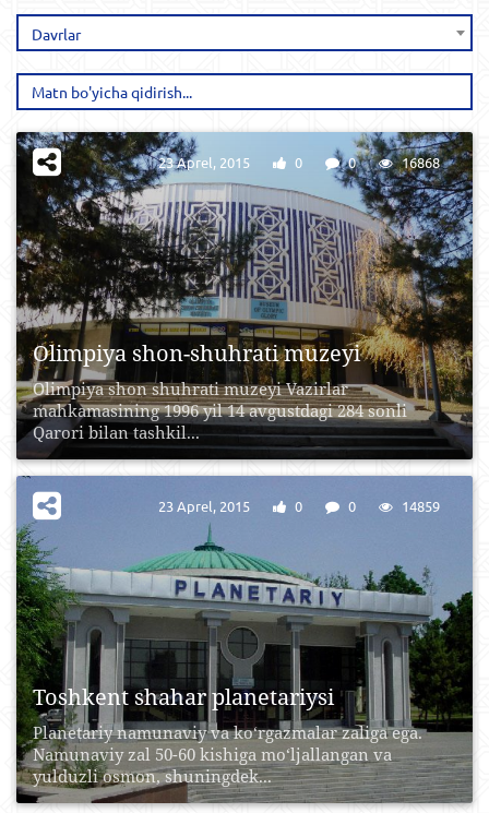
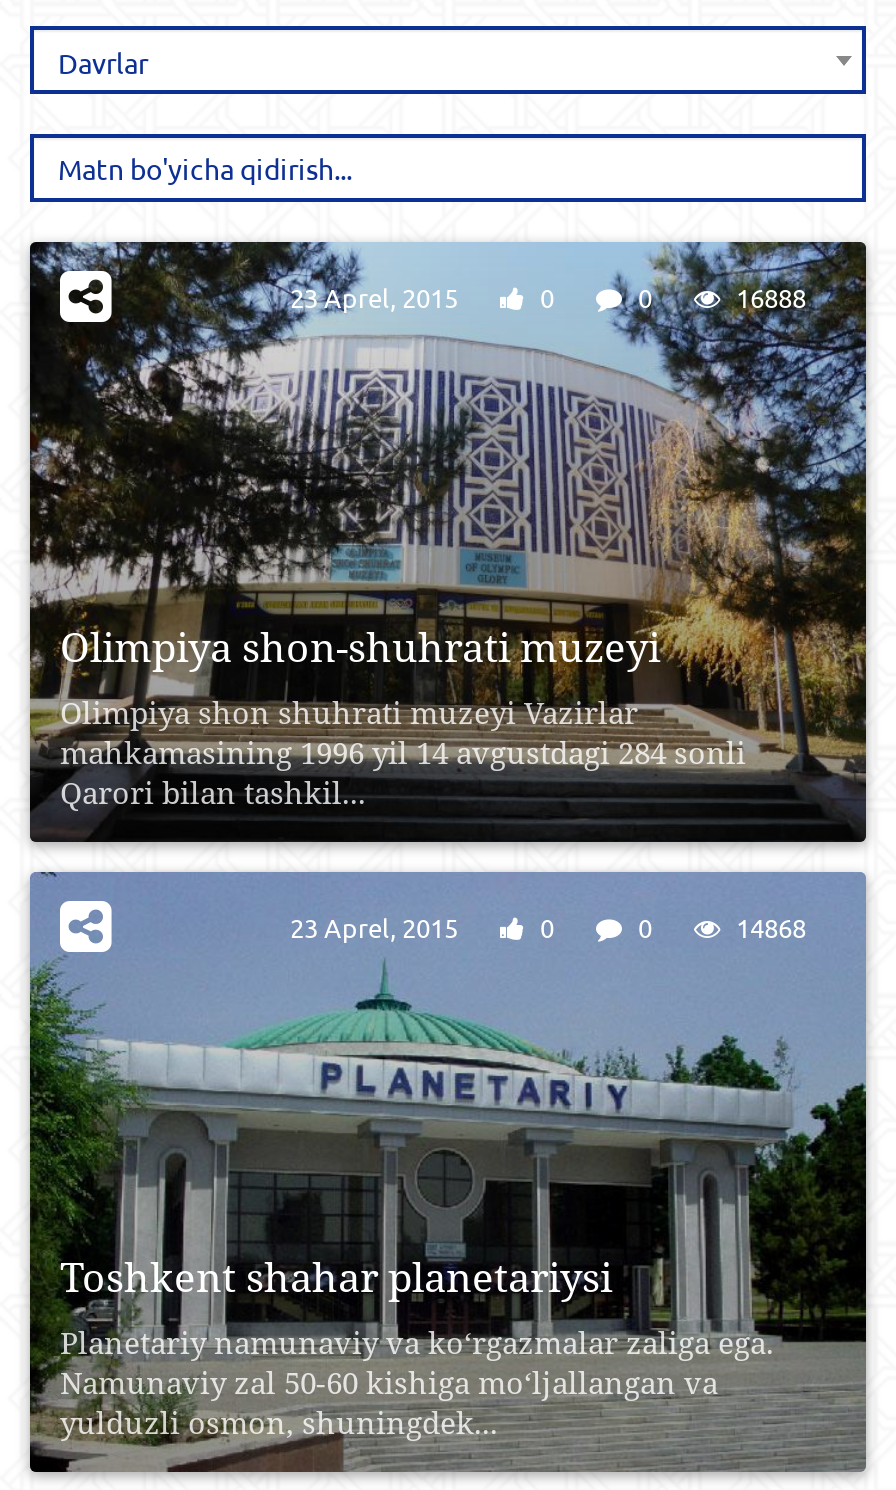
[398,153,440,171] 16868 -> [730,280,806,314] 16888
[398,497,440,515] 14859 -> [730,910,806,944] 14868

